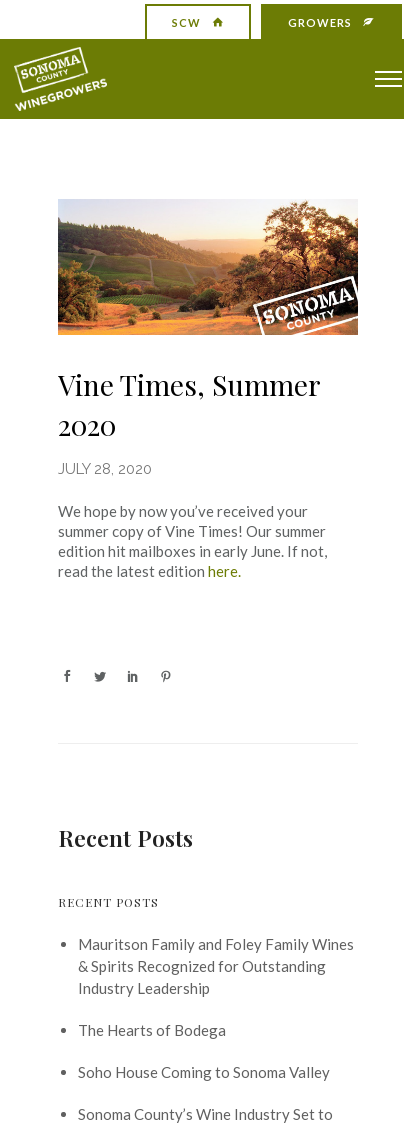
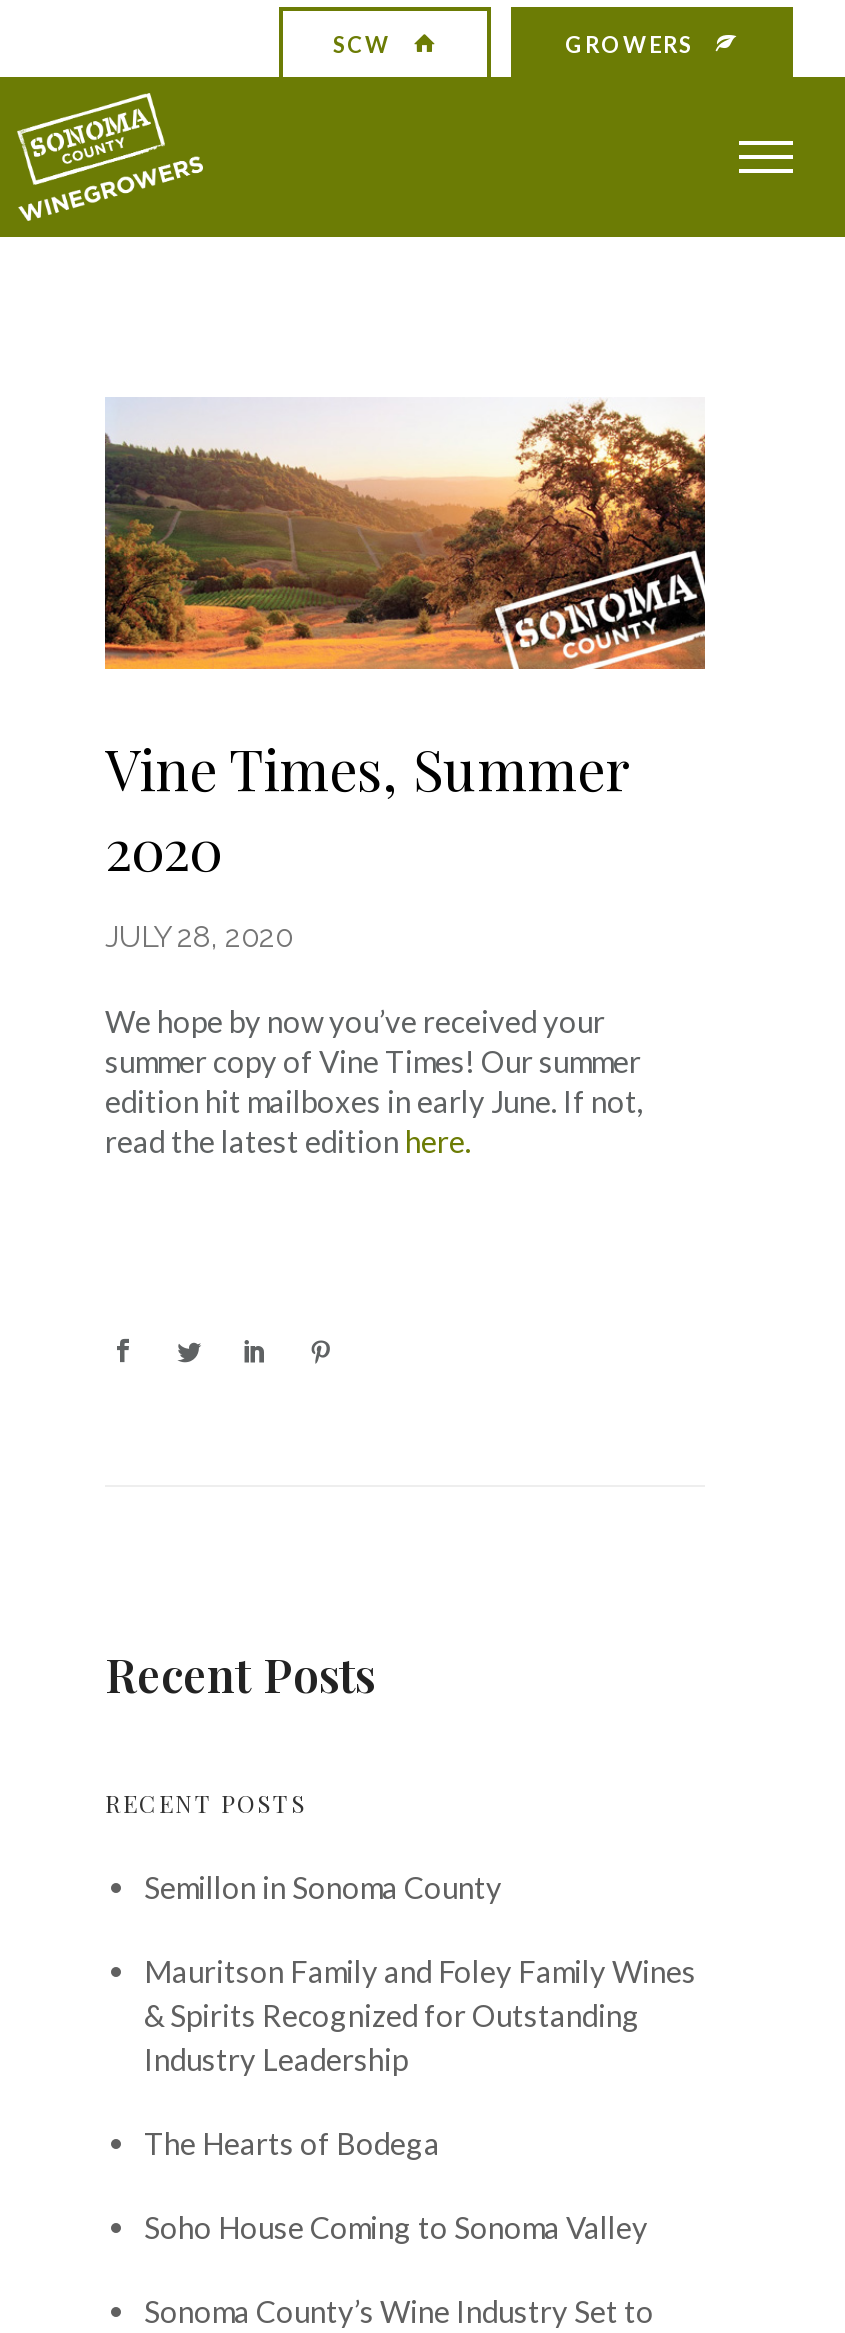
none -> [144,1869,502,1905] Semillon in Sonoma County

